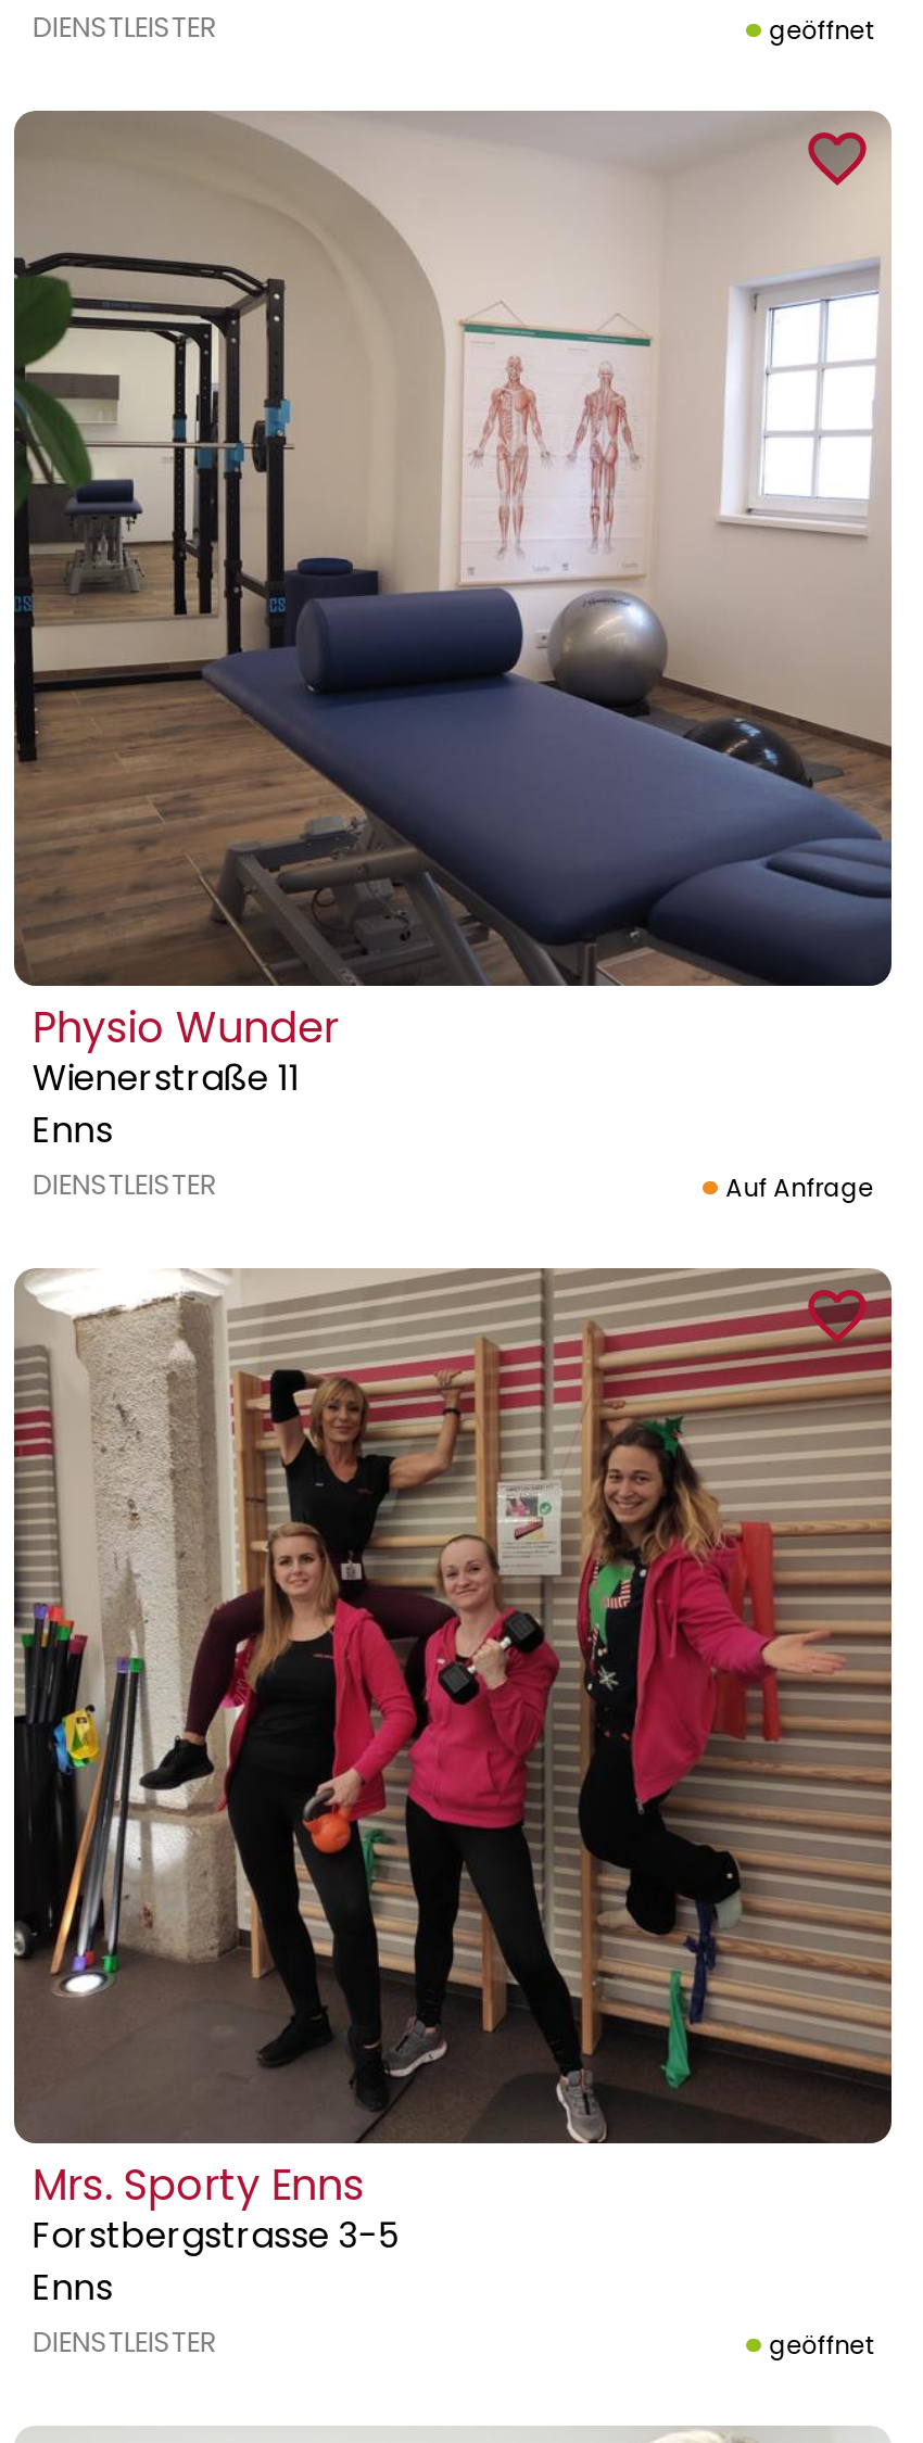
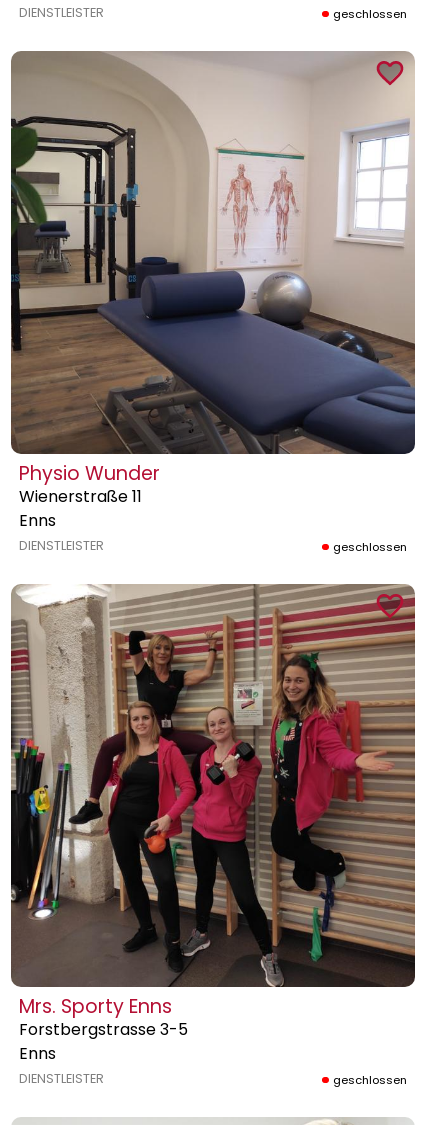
[769,13,873,47] geöffnet -> [333,6,407,22] geschlossen
[726,1170,873,1205] Auf Anfrage -> [333,539,407,555] geschlossen
[769,2328,873,2363] geöffnet -> [333,1072,407,1088] geschlossen

